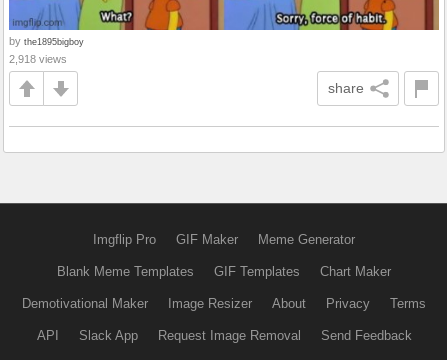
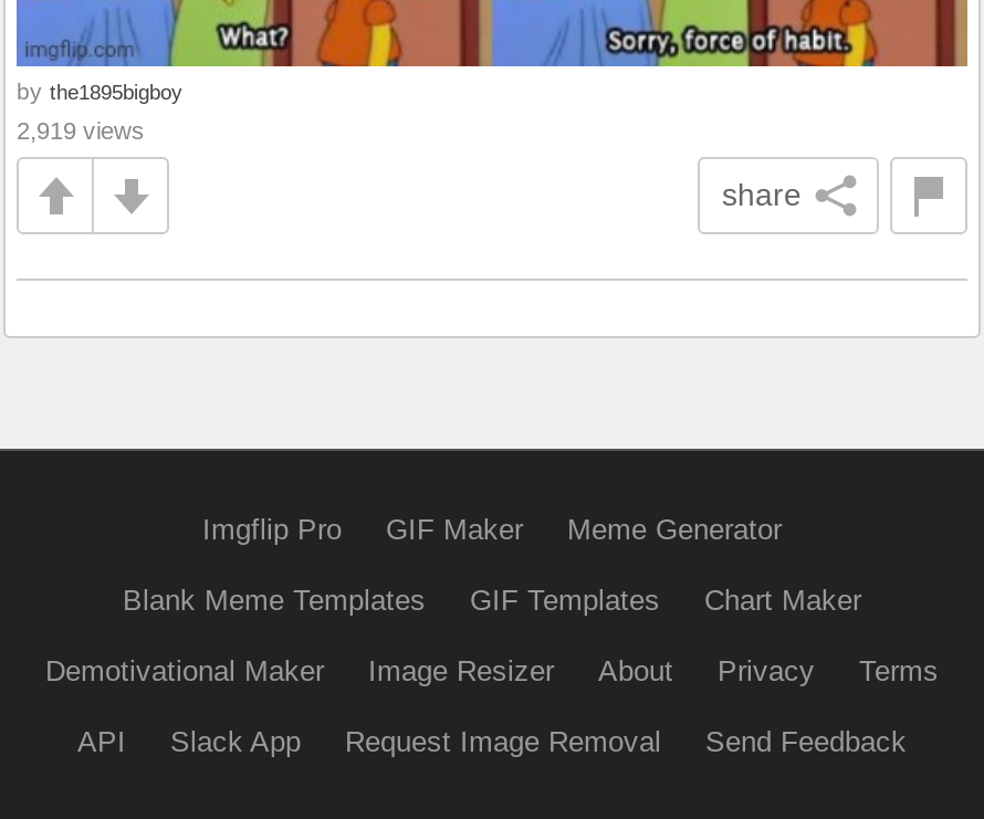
[9,53,67,65] 2,918 views -> [17,117,145,144] 2,919 views

